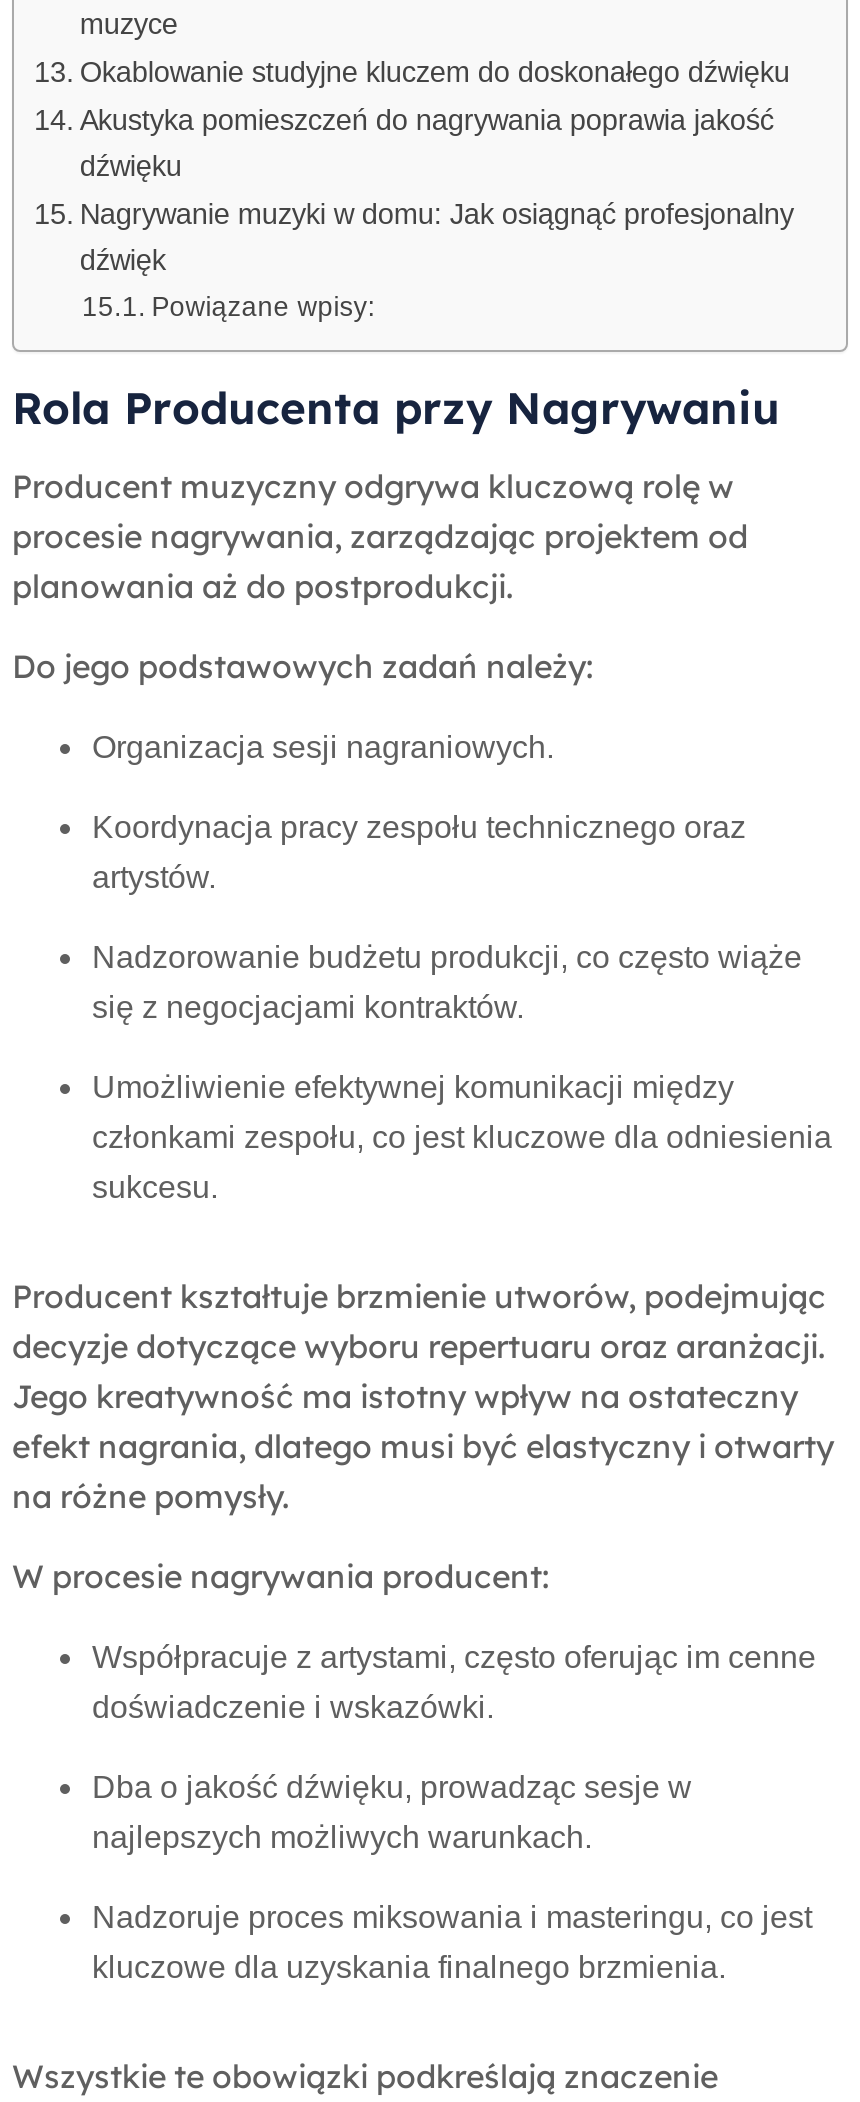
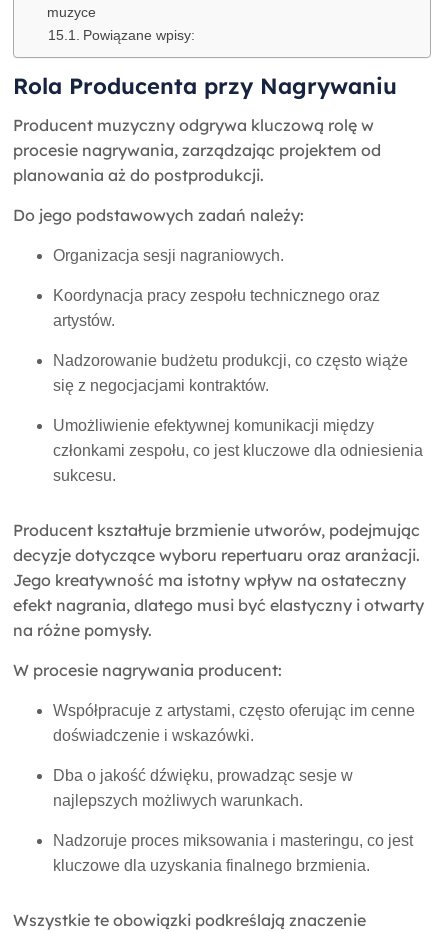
[80,56,794,276] Okablowanie studyjne kluczem do doskonałego dźwięku | Akustyka pomieszczeń do nagrywania poprawia jakość | dźwięku | Nagrywanie muzyki w domu: Jak osiągnąć profesjonalny | dźwięk -> none

